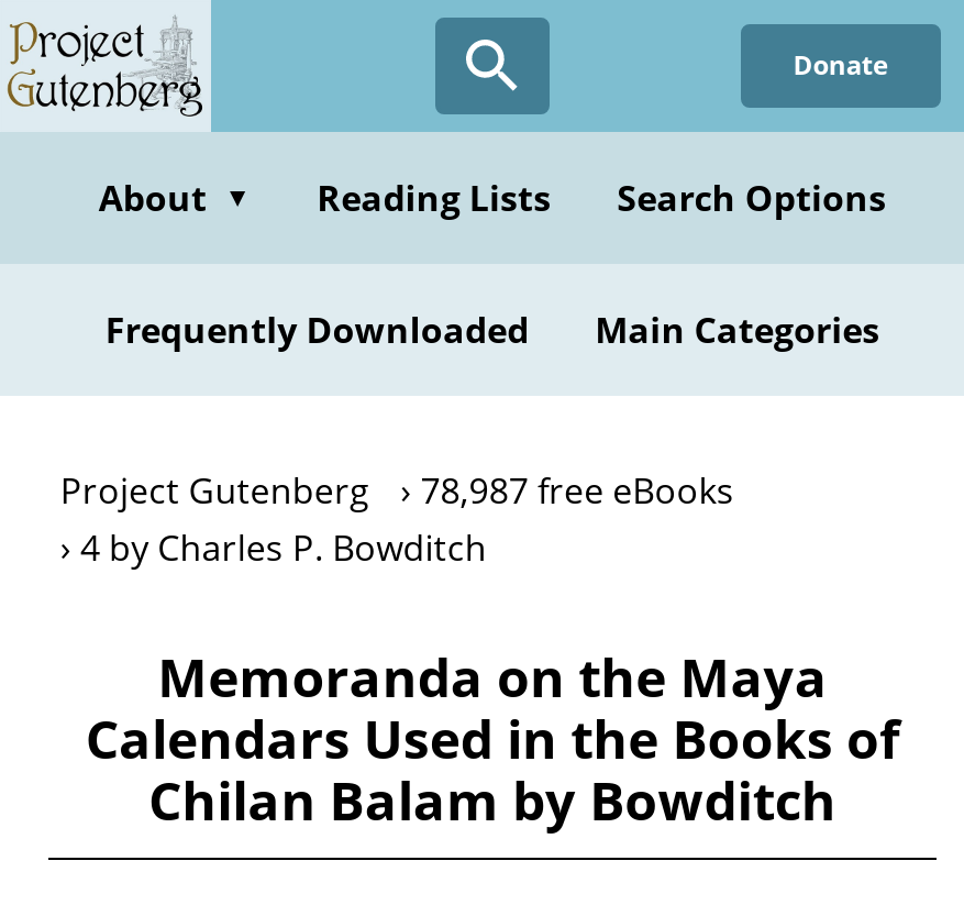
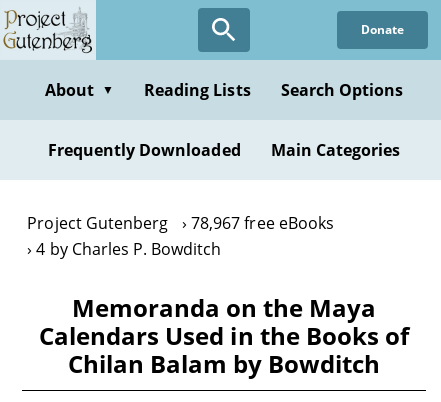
[60,466,734,515] Project Gutenberg 78,987 free eBooks -> [27,212,334,234] Project Gutenberg 78,967 free eBooks

